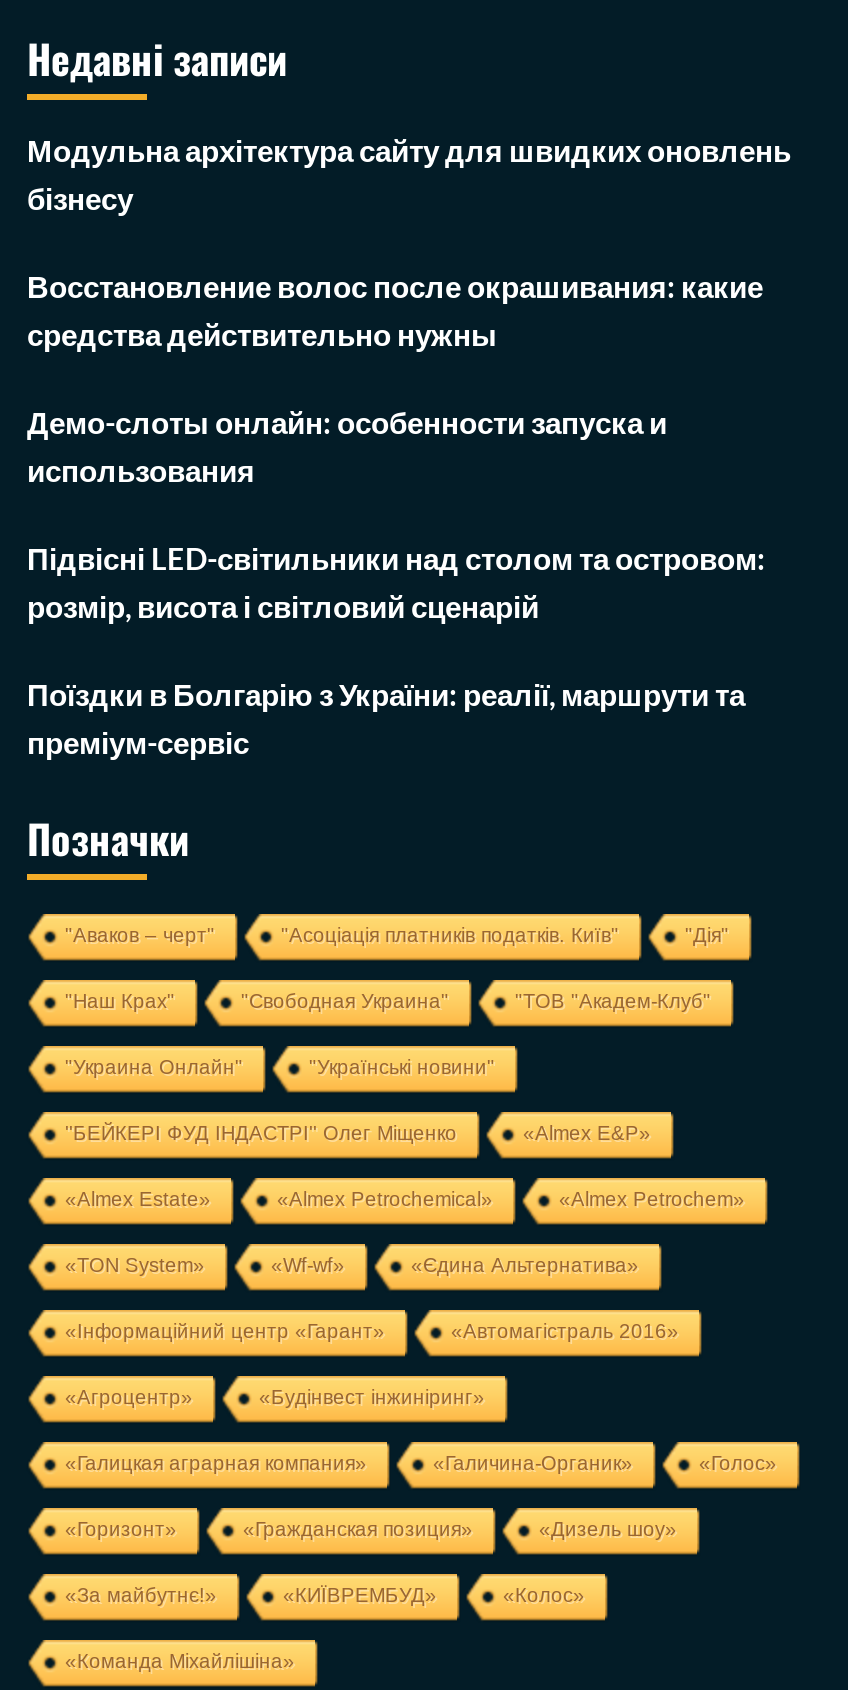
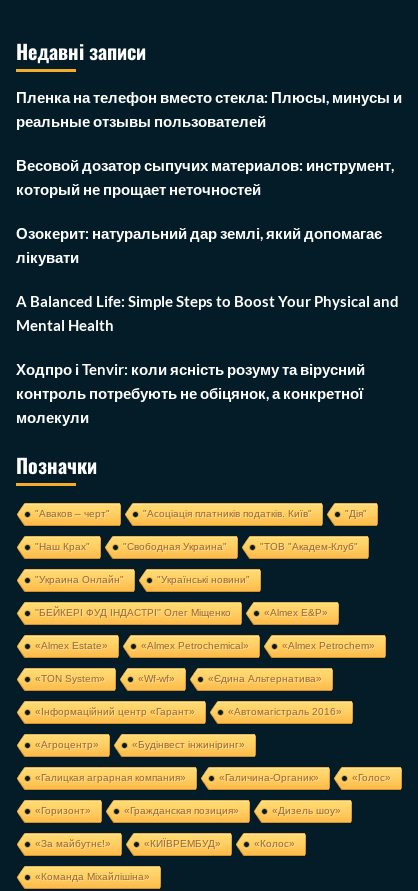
[27,132,791,216] Модульна архітектура сайту для швидких оновлень | бізнесу -> [16,88,402,130] Пленка на телефон вместо стекла: Плюсы, минусы и | реальные отзывы пользователей
[27,268,763,352] Восстановление волос после окрашивания: какие | средства действительно нужны -> [16,156,394,198] Весовой дозатор сыпучих материалов: инструмент, | который не прощает неточностей
[27,404,667,488] Демо-слоты онлайн: особенности запуска и | использования -> [16,224,382,266] Озокерит: натуральний дар землі, який допомагає | лікувати
[27,540,765,624] Підвісні LED-світильники над столом та островом: | розмір, висота і світловий сценарій -> [16,292,399,334] A Balanced Life: Simple Steps to Boost Your Physical and | Mental Health
[27,676,745,760] Поїздки в Болгарію з України: реалії, маршрути та | преміум-сервіс -> [16,360,365,426] Ходпро і Tenvir: коли ясність розуму та вірусний | контроль потребують не обіцянок, а конкретної | молекули

